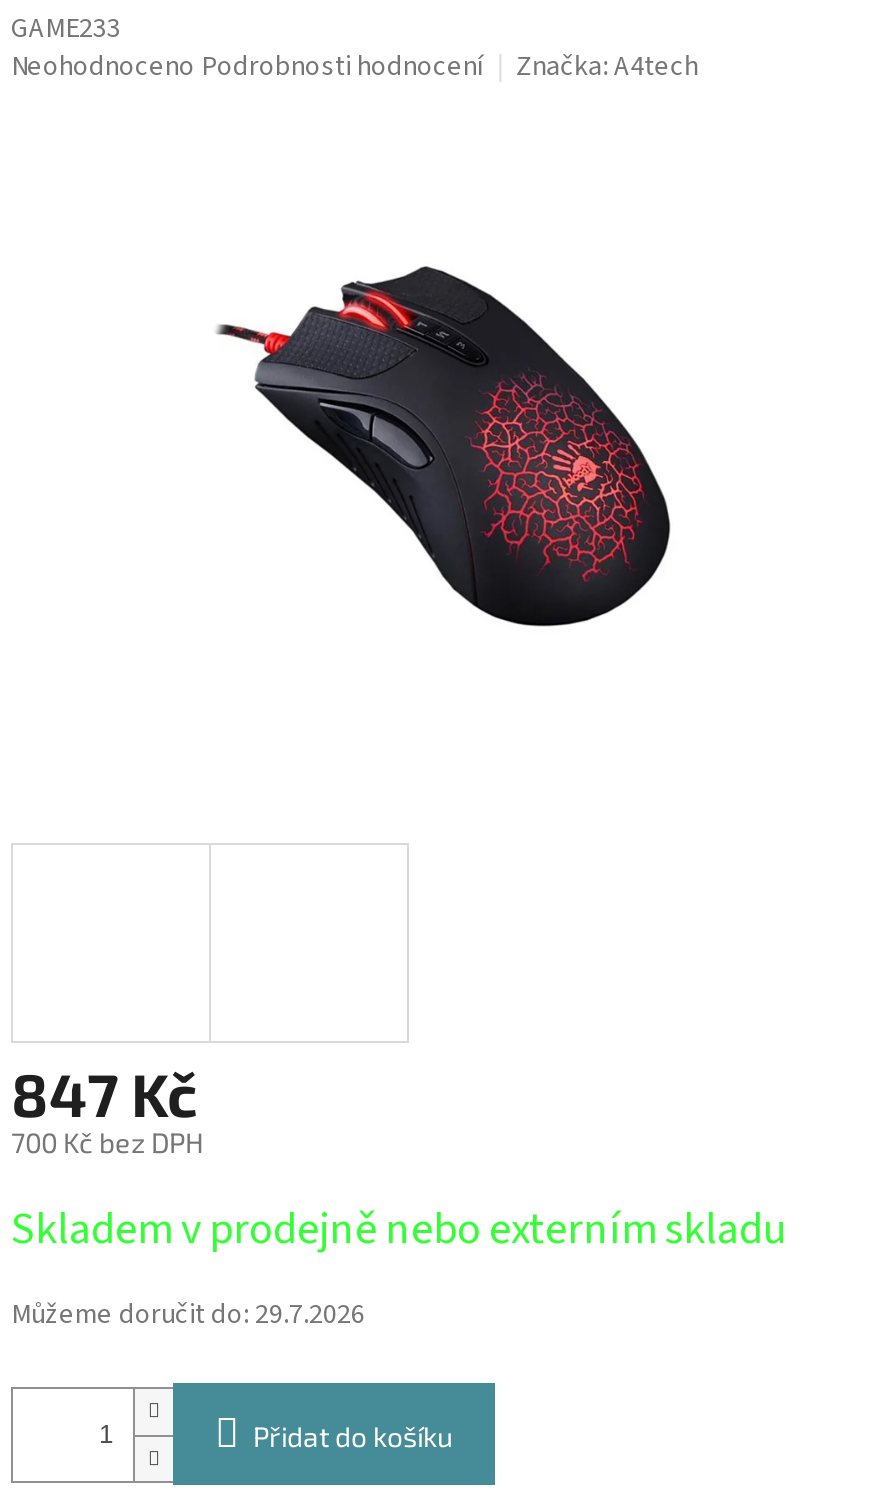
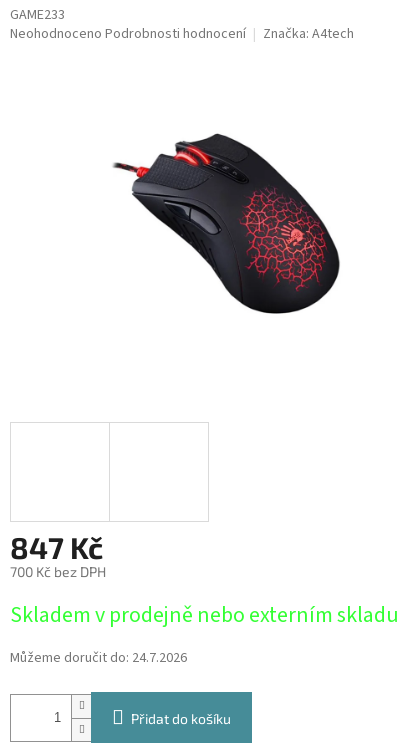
[11,1296,365,1336] Můžeme doručit do: 29.7.2026 -> [10,648,187,668] Můžeme doručit do: 24.7.2026

